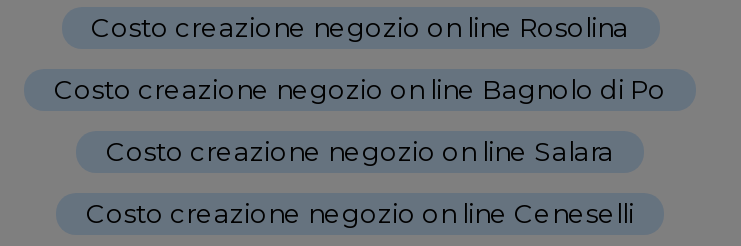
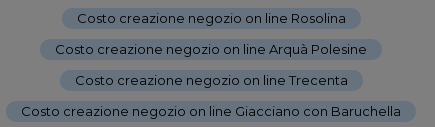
[54,72,666,104] Costo creazione negozio on line Bagnolo di Po -> [55,41,367,57] Costo creazione negozio on line Arquà Polesine
[106,134,614,166] Costo creazione negozio on line Salara -> [74,72,347,88] Costo creazione negozio on line Trecenta
[86,196,634,228] Costo creazione negozio on line Ceneselli -> [21,103,401,119] Costo creazione negozio on line Giacciano con Baruchella

